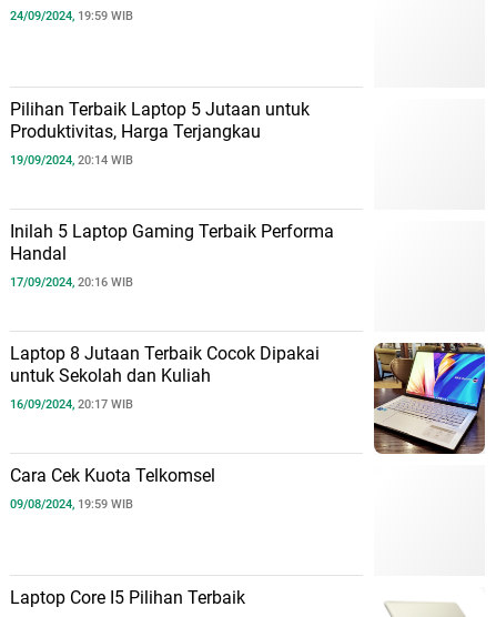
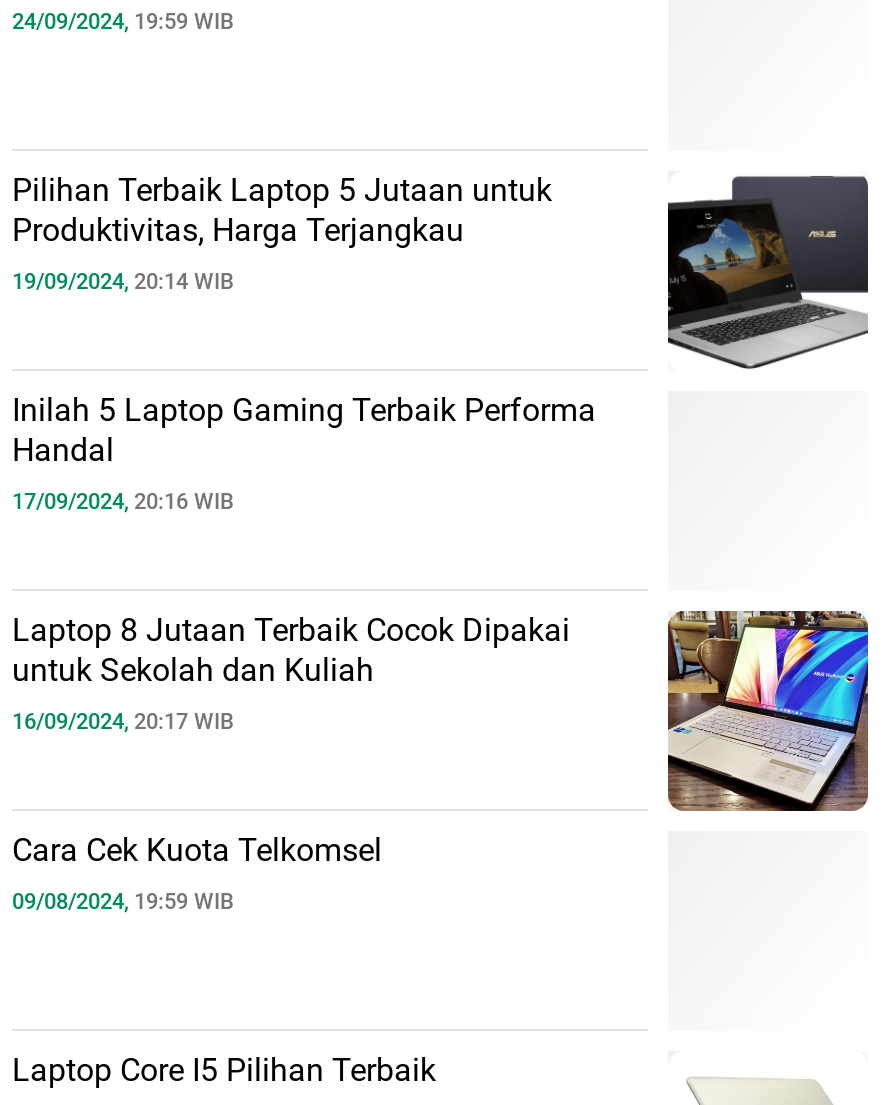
none -> [666,175,870,371] [image]

